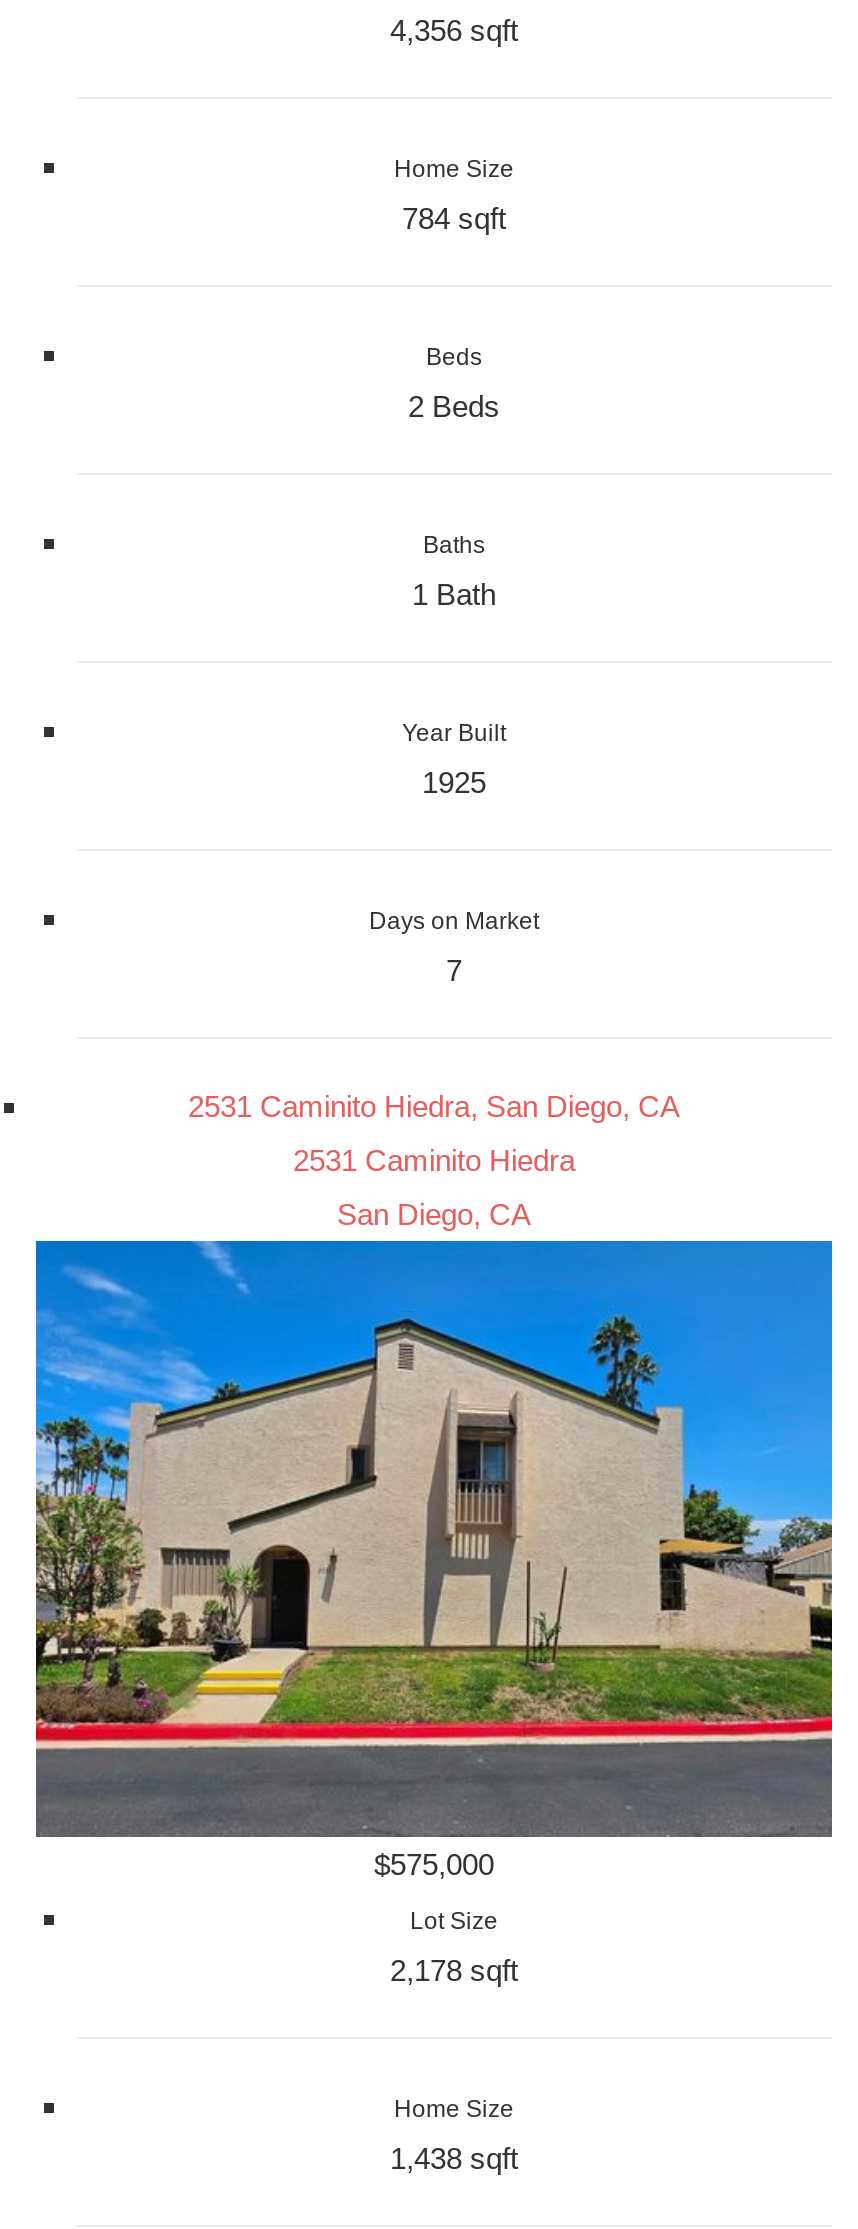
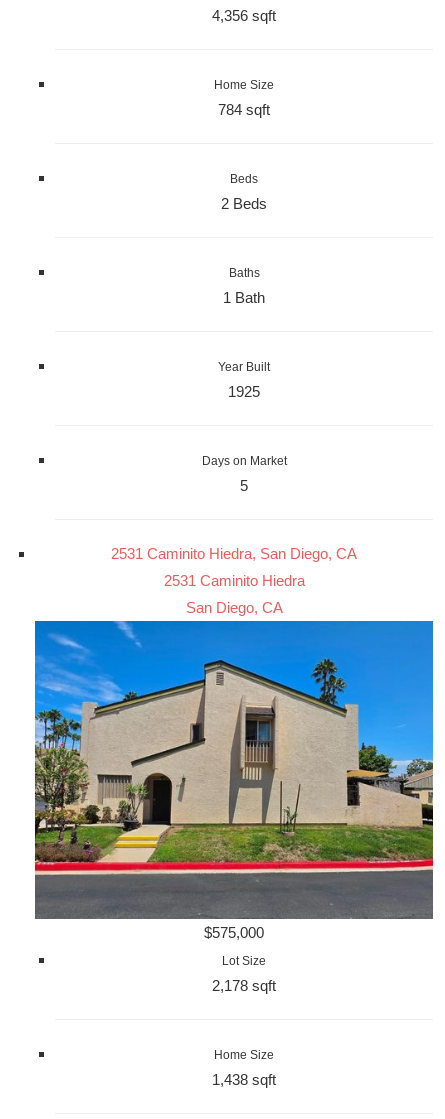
[446,952,462,986] 7 -> [240,477,248,494] 5

